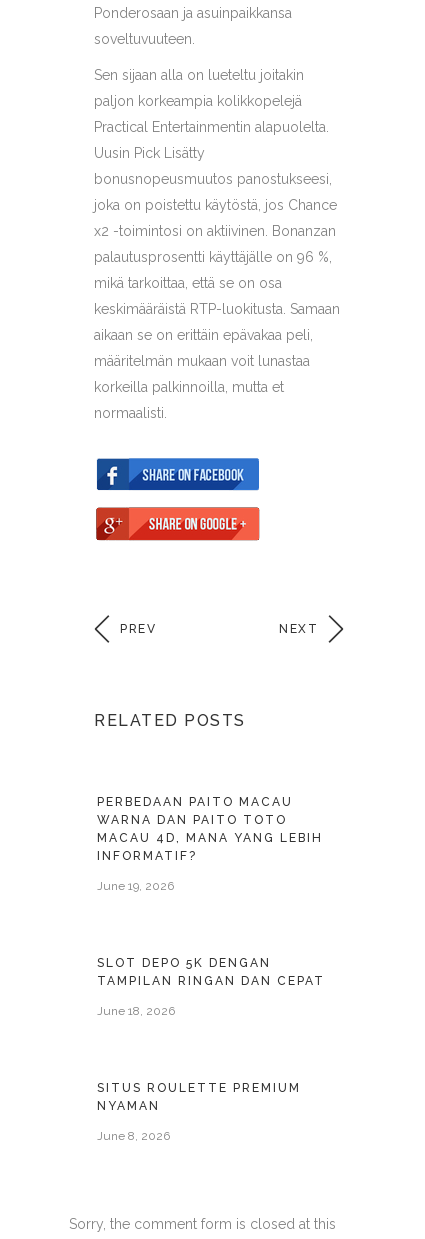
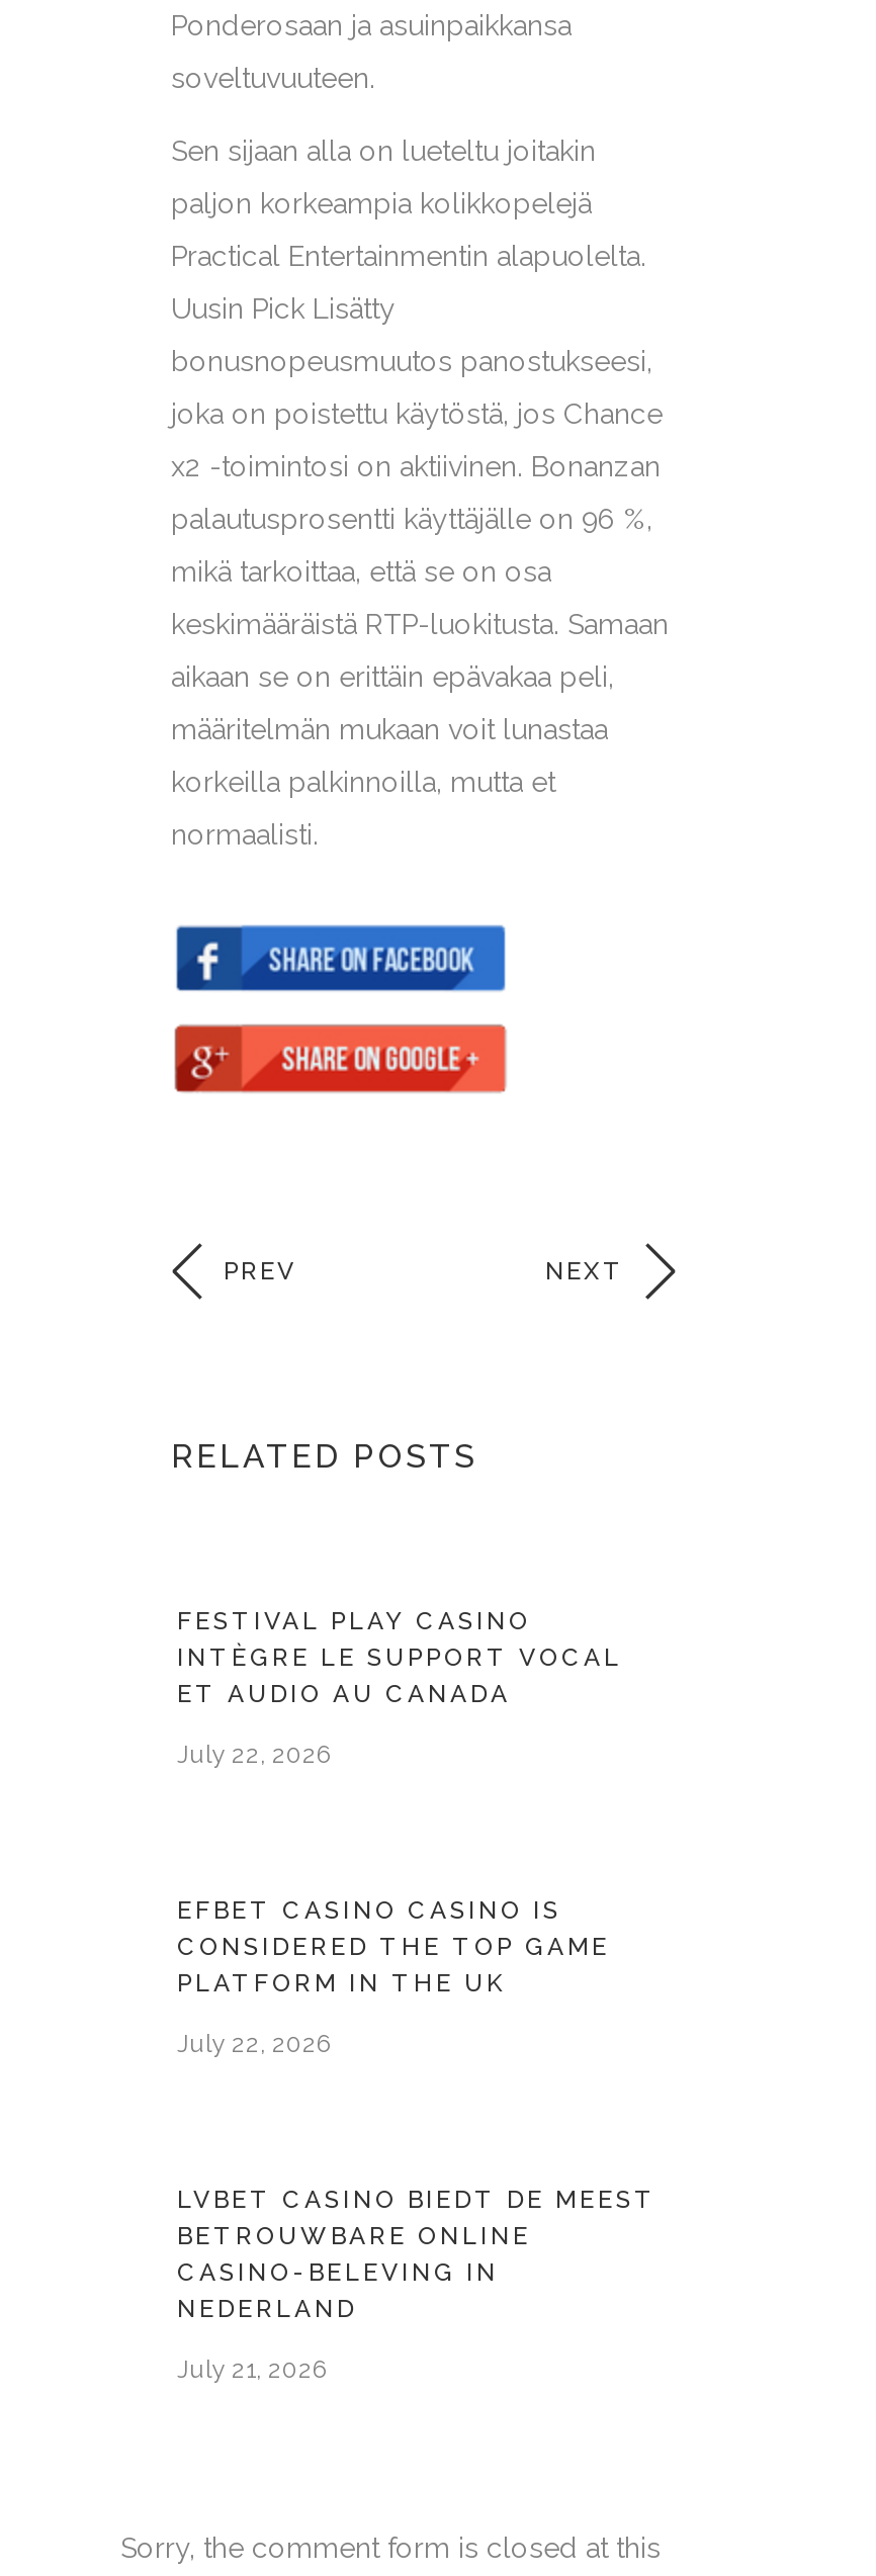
[97,795,323,863] PERBEDAAN PAITO MACAU | WARNA DAN PAITO TOTO | MACAU 4D, MANA YANG LEBIH | INFORMATIF? -> [177,1607,622,1709] FESTIVAL PLAY CASINO | INTÈGRE LE SUPPORT VOCAL | ET AUDIO AU CANADA
[97,879,174,893] June 19, 2026 -> [177,1741,331,1769] July 22, 2026
[97,956,325,988] SLOT DEPO 5K DENGAN | TAMPILAN RINGAN DAN CEPAT -> [177,1897,610,1998] EFBET CASINO CASINO IS | CONSIDERED THE TOP GAME | PLATFORM IN THE UK
[97,1004,175,1018] June 18, 2026 -> [177,2030,331,2059] July 22, 2026
[97,1081,301,1113] SITUS ROULETTE PREMIUM | NYAMAN -> [177,2186,656,2324] LVBET CASINO BIEDT DE MEEST | BETROUWBARE ONLINE | CASINO-BELEVING IN | NEDERLAND
[97,1129,170,1143] June 8, 2026 -> [177,2356,327,2384] July 21, 2026

